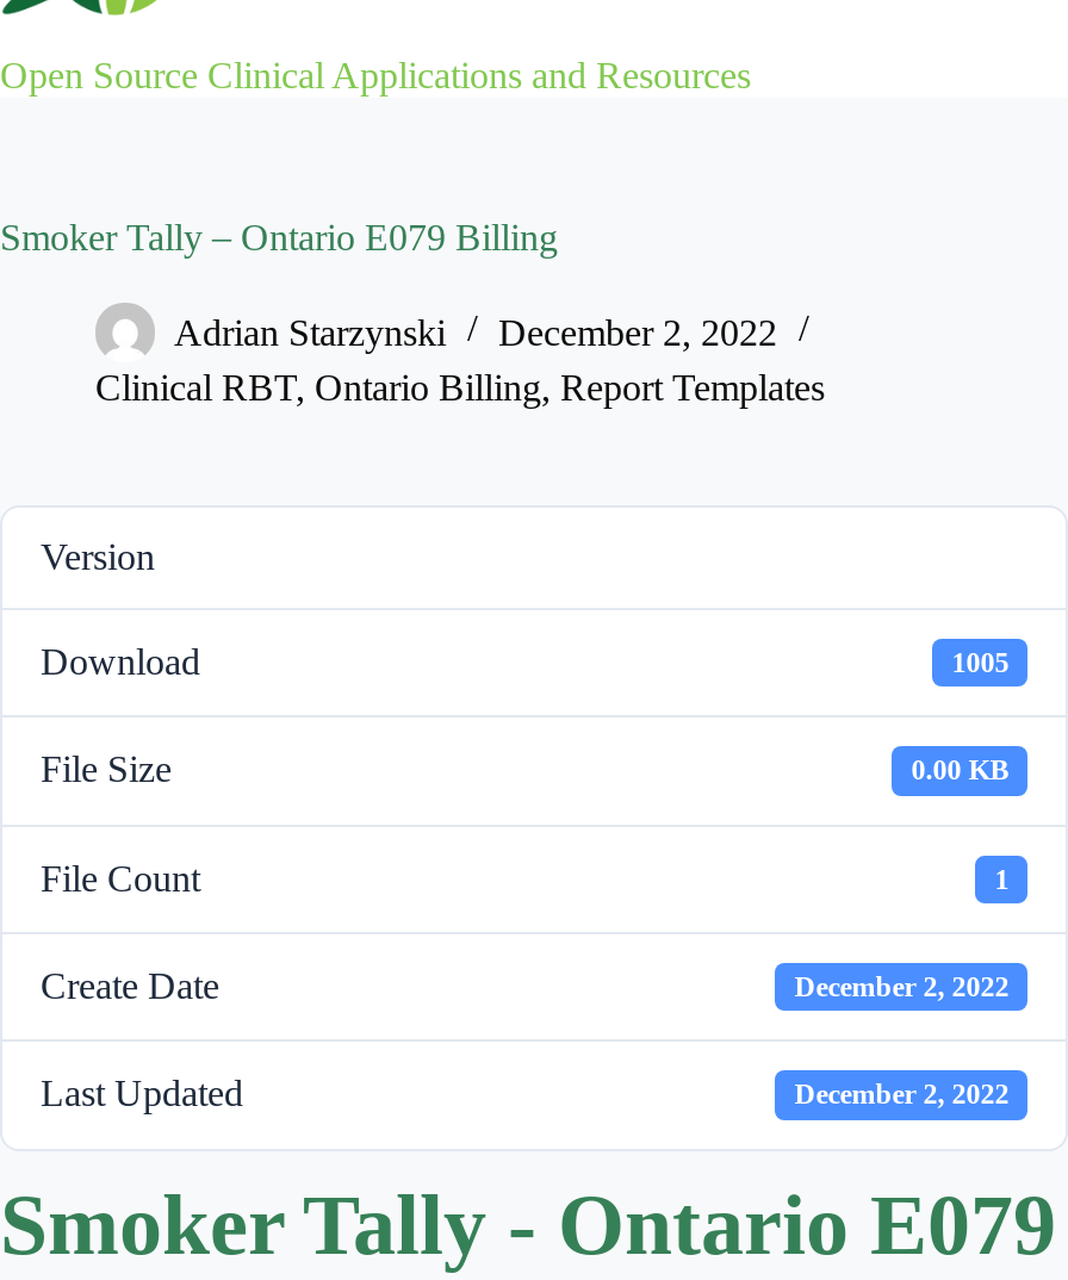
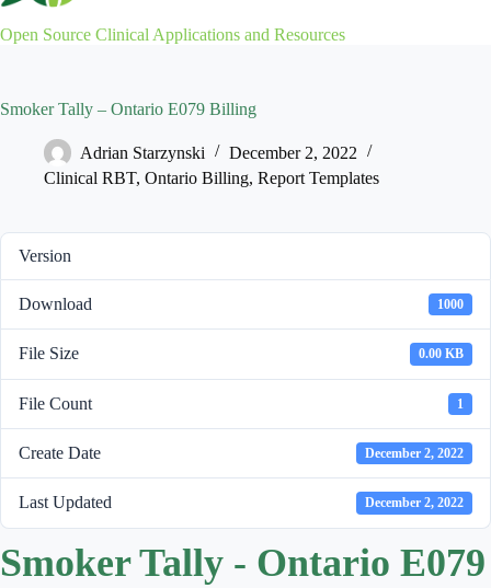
[952,646,1009,679] 1005 -> [438,297,464,312] 1000

